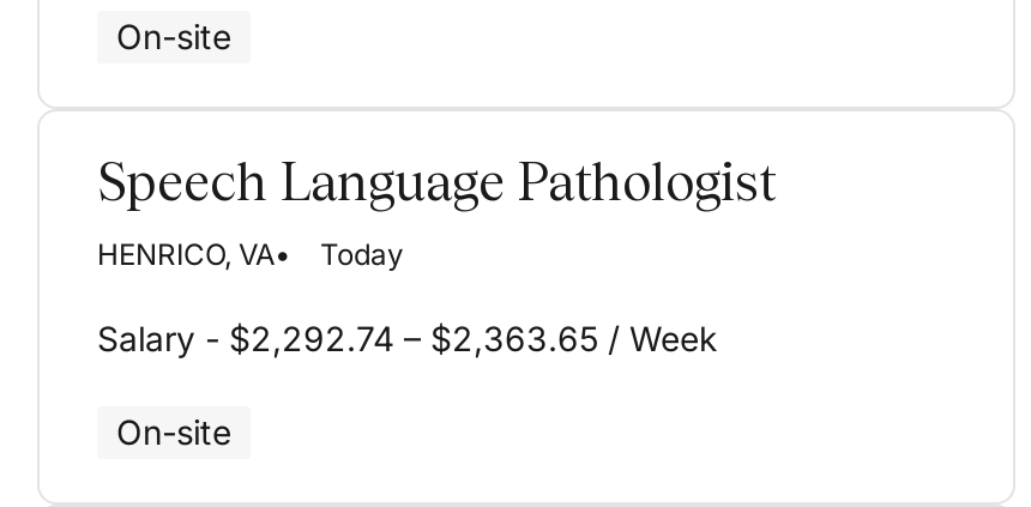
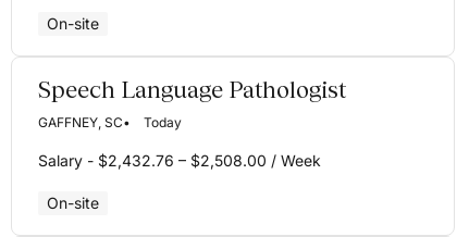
[97,236,275,272] HENRICO, VA -> [38,114,123,130] GAFFNEY, SC
[97,318,718,358] Salary - $2,292.74 – $2,363.65 / Week -> [38,151,321,170] Salary - $2,432.76 – $2,508.00 / Week

